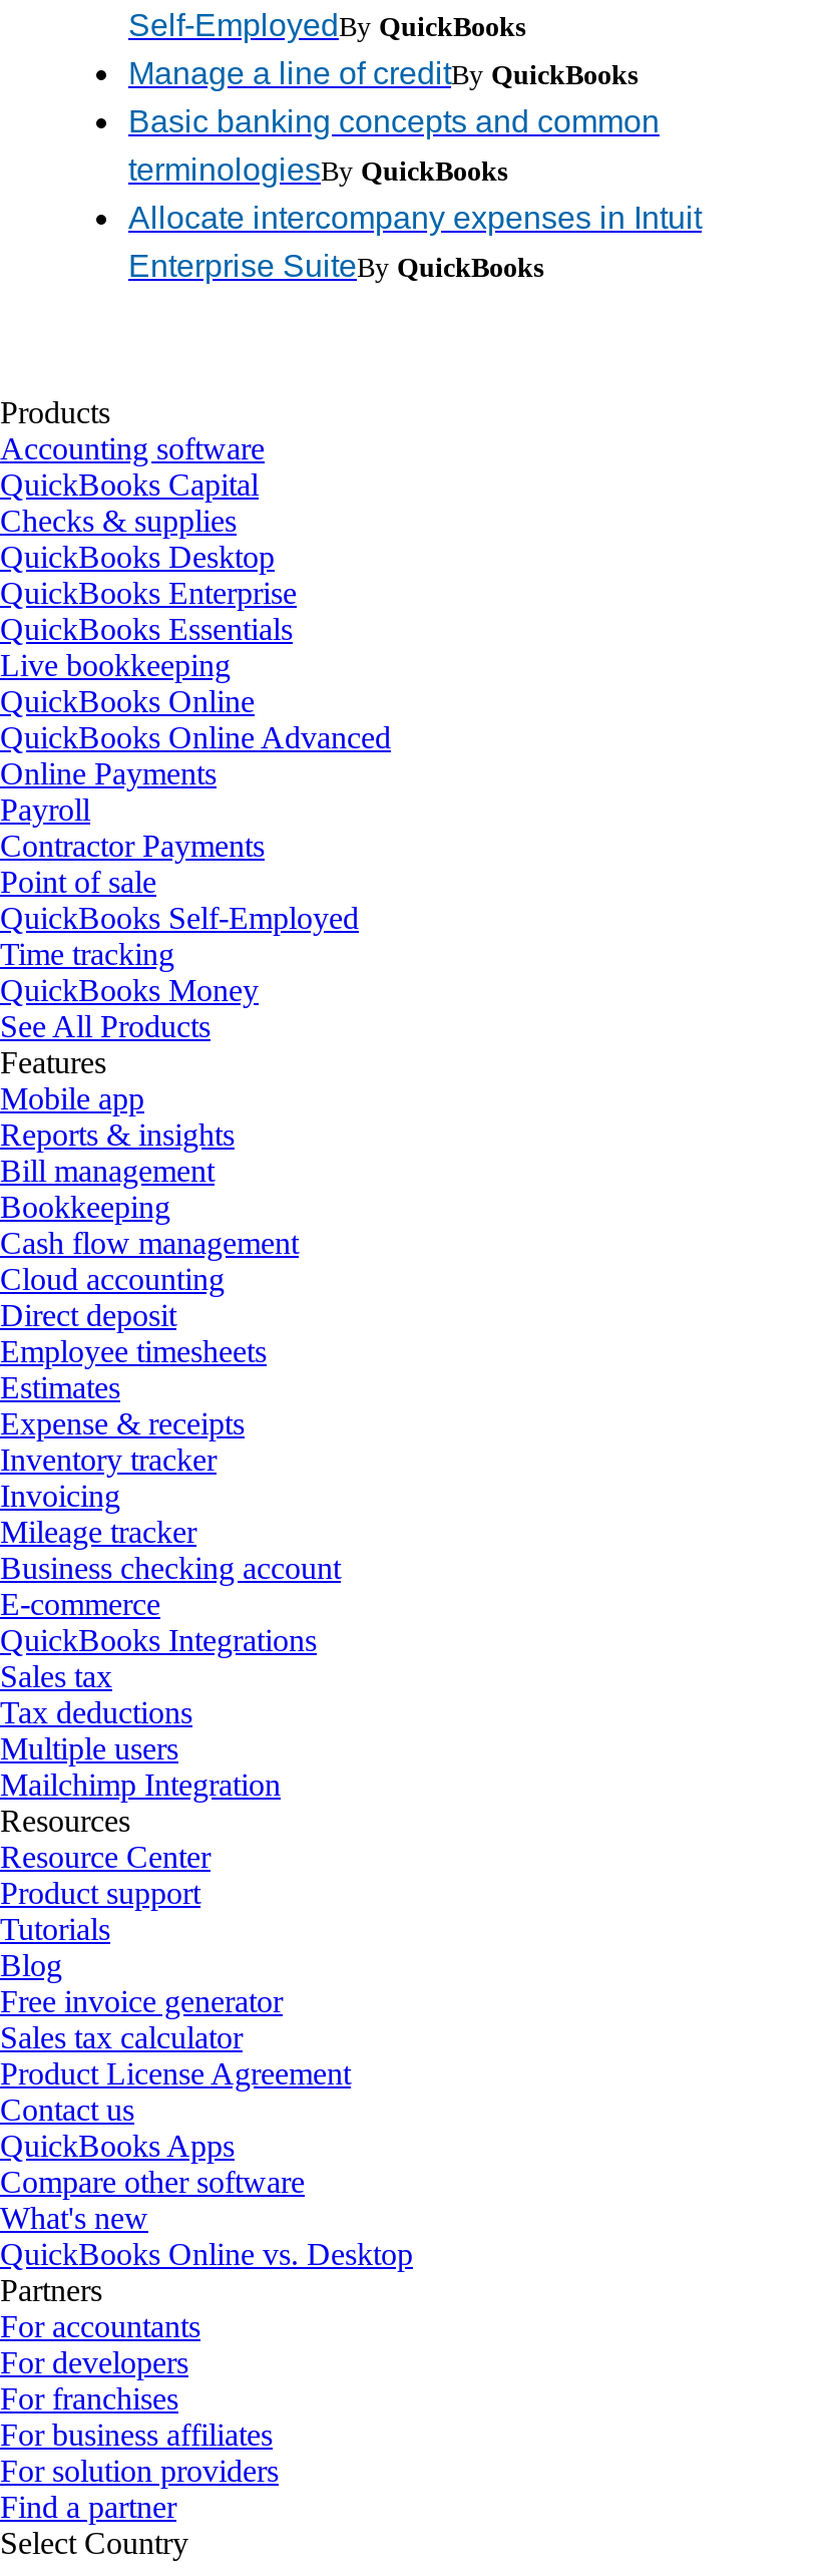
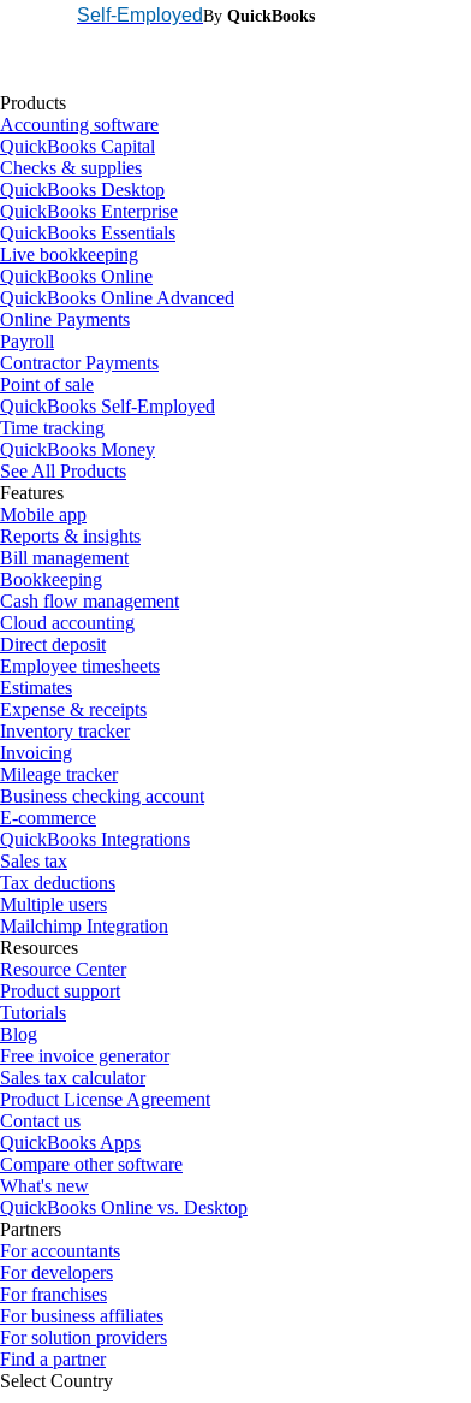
[128,56,702,282] Manage a line of creditBy QuickBooks | Basic banking concepts and common | terminologiesBy QuickBooks | Allocate intercompany expenses in Intuit | Enterprise SuiteBy QuickBooks -> none

